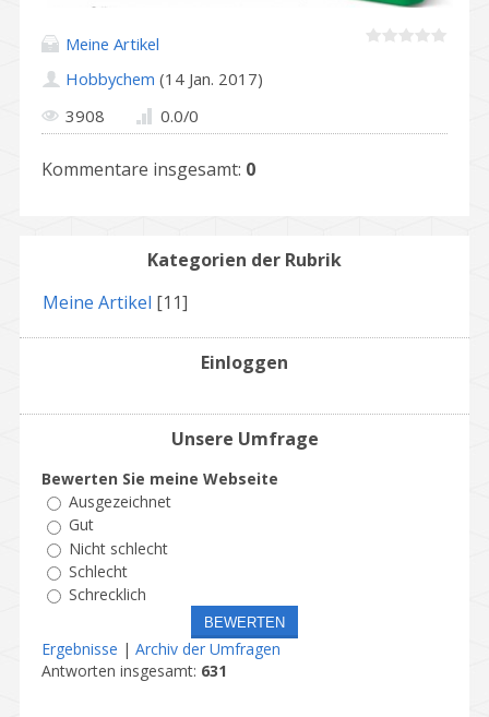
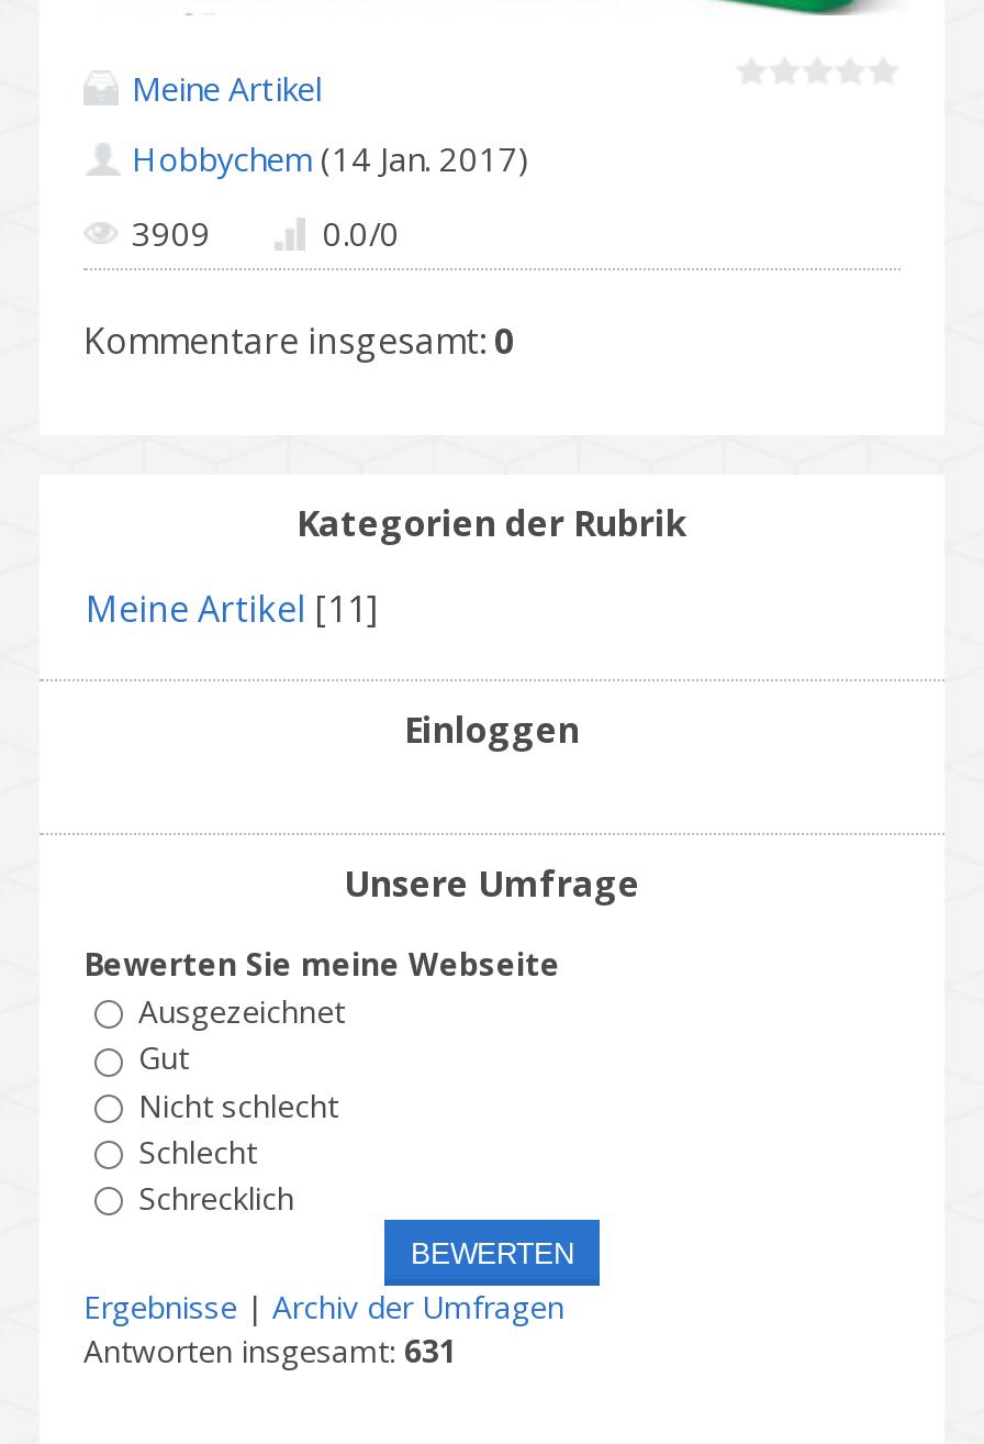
[65,105,105,127] 3908 -> [132,211,211,255] 3909

